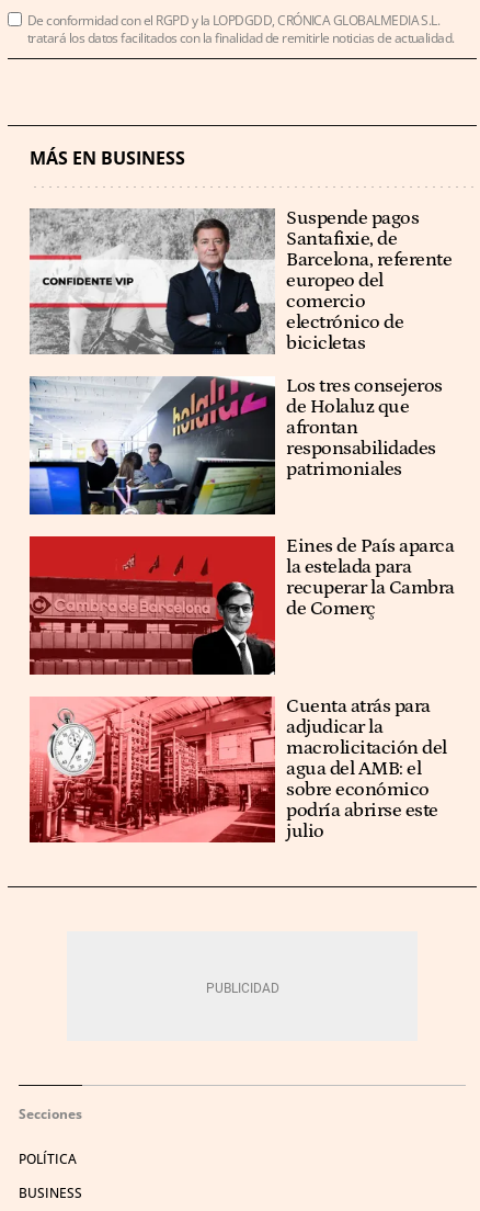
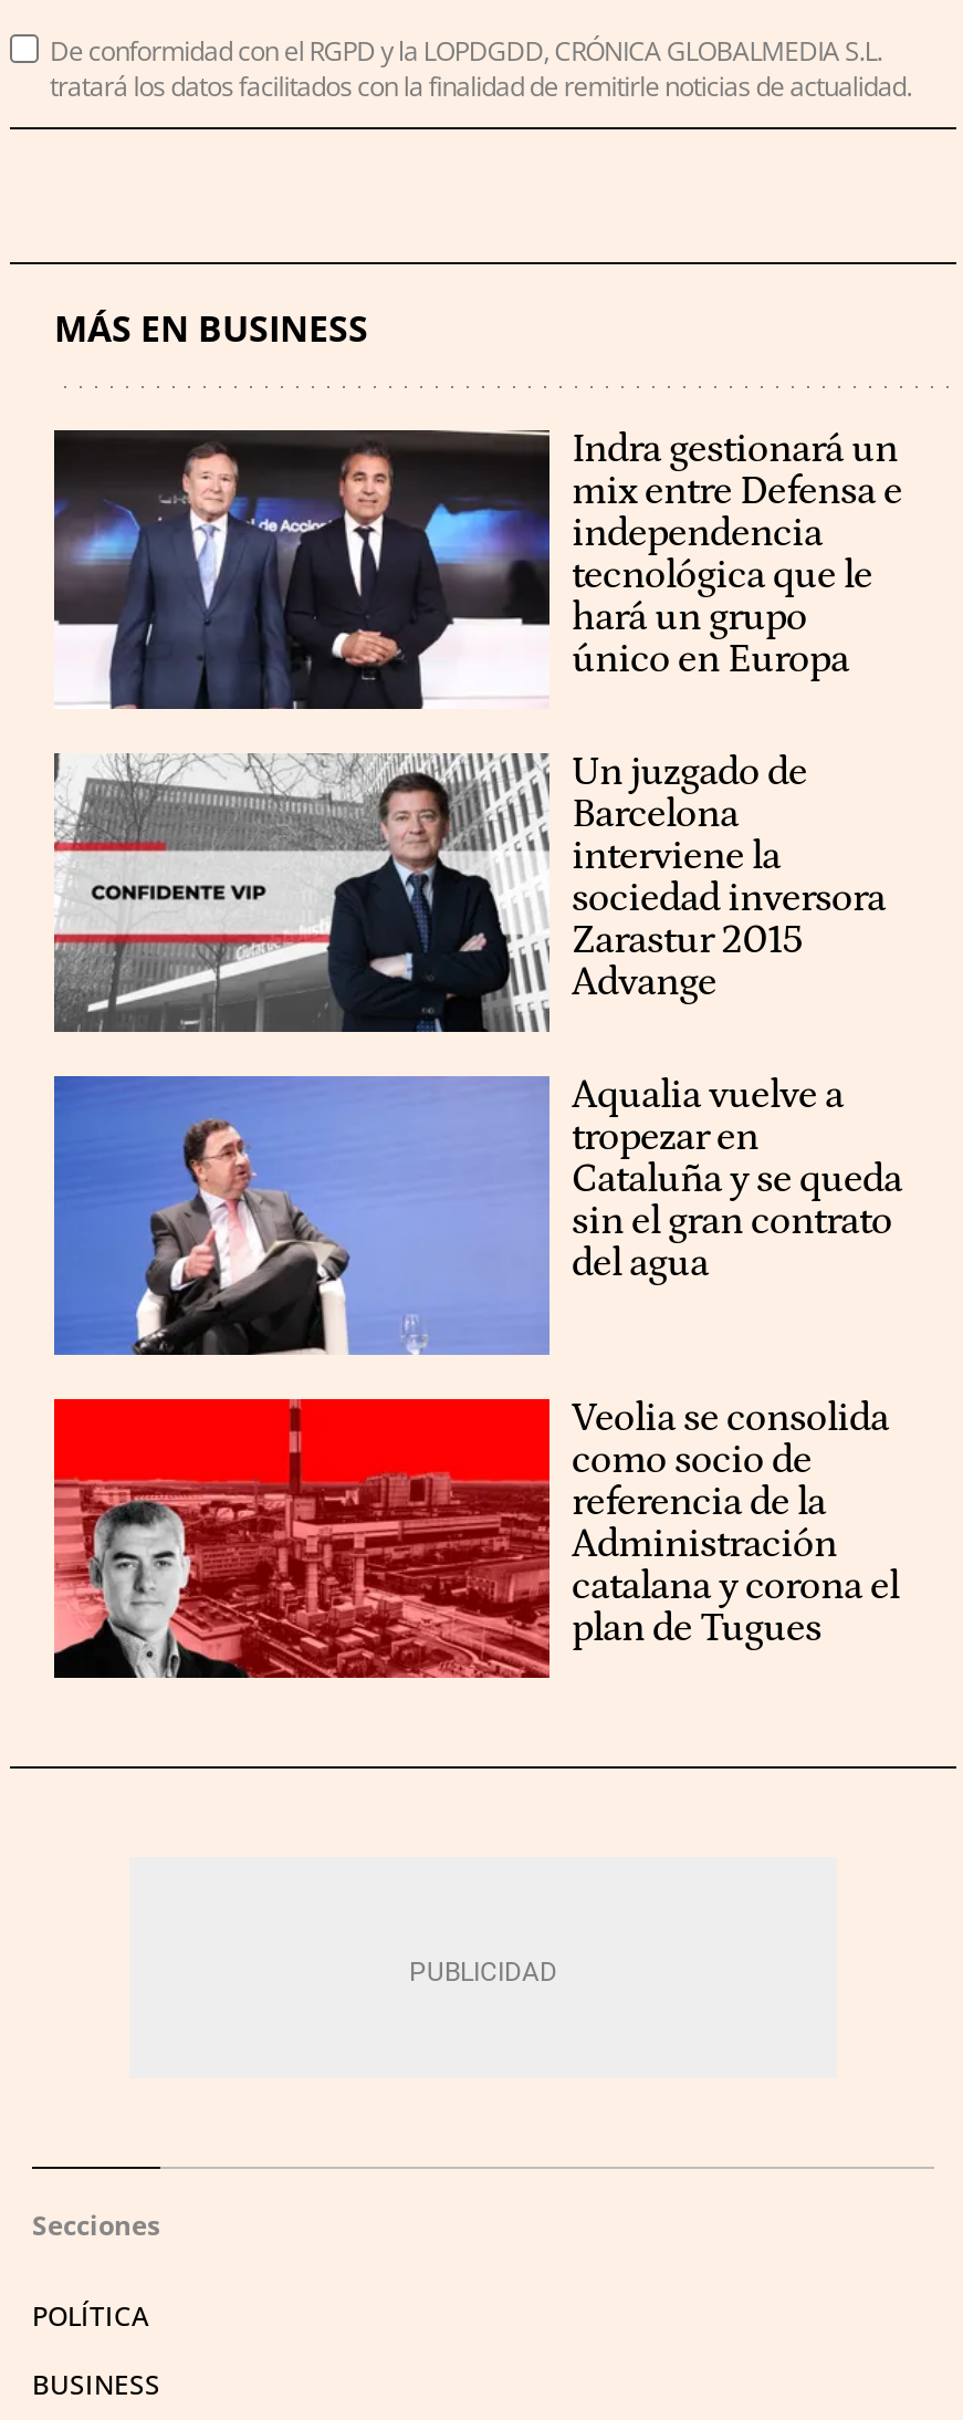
[28,208,452,355] [image] | Suspende pagos | Santafixie, de | Barcelona, referente | europeo del | comercio | electrónico de | bicicletas -> [52,428,902,711] [image] | Indra gestionará un | mix entre Defensa e | independencia | tecnológica que le | hará un grupo | único en Europa
[30,375,442,516] [image] | Los tres consejeros | de Holaluz que | afrontan | responsabilidades | patrimoniales -> [52,751,886,1034] [image] | Un juzgado de | Barcelona | interviene la | sociedad inversora | Zarastur 2015 | Advange
[28,535,454,676] [image] | Eines de País aparca | la estelada para | recuperar la Cambra | de Comerç -> [52,1074,902,1357] [image] | Aqualia vuelve a | tropezar en | Cataluña y se queda | sin el gran contrato | del agua
[28,695,447,844] [image] | Cuenta atrás para | adjudicar la | macrolicitación del | agua del AMB: el | sobre económico | podría abrirse este | julio -> [52,1397,899,1680] [image] | Veolia se consolida | como socio de | referencia de la | Administración | catalana y corona el | plan de Tugues

